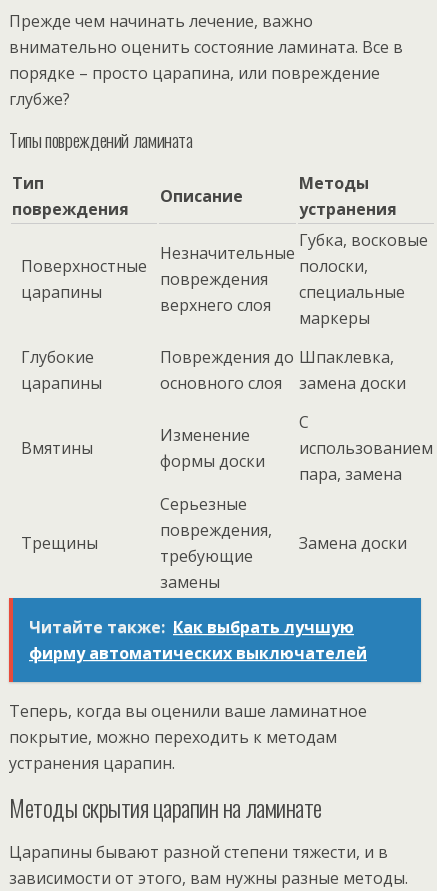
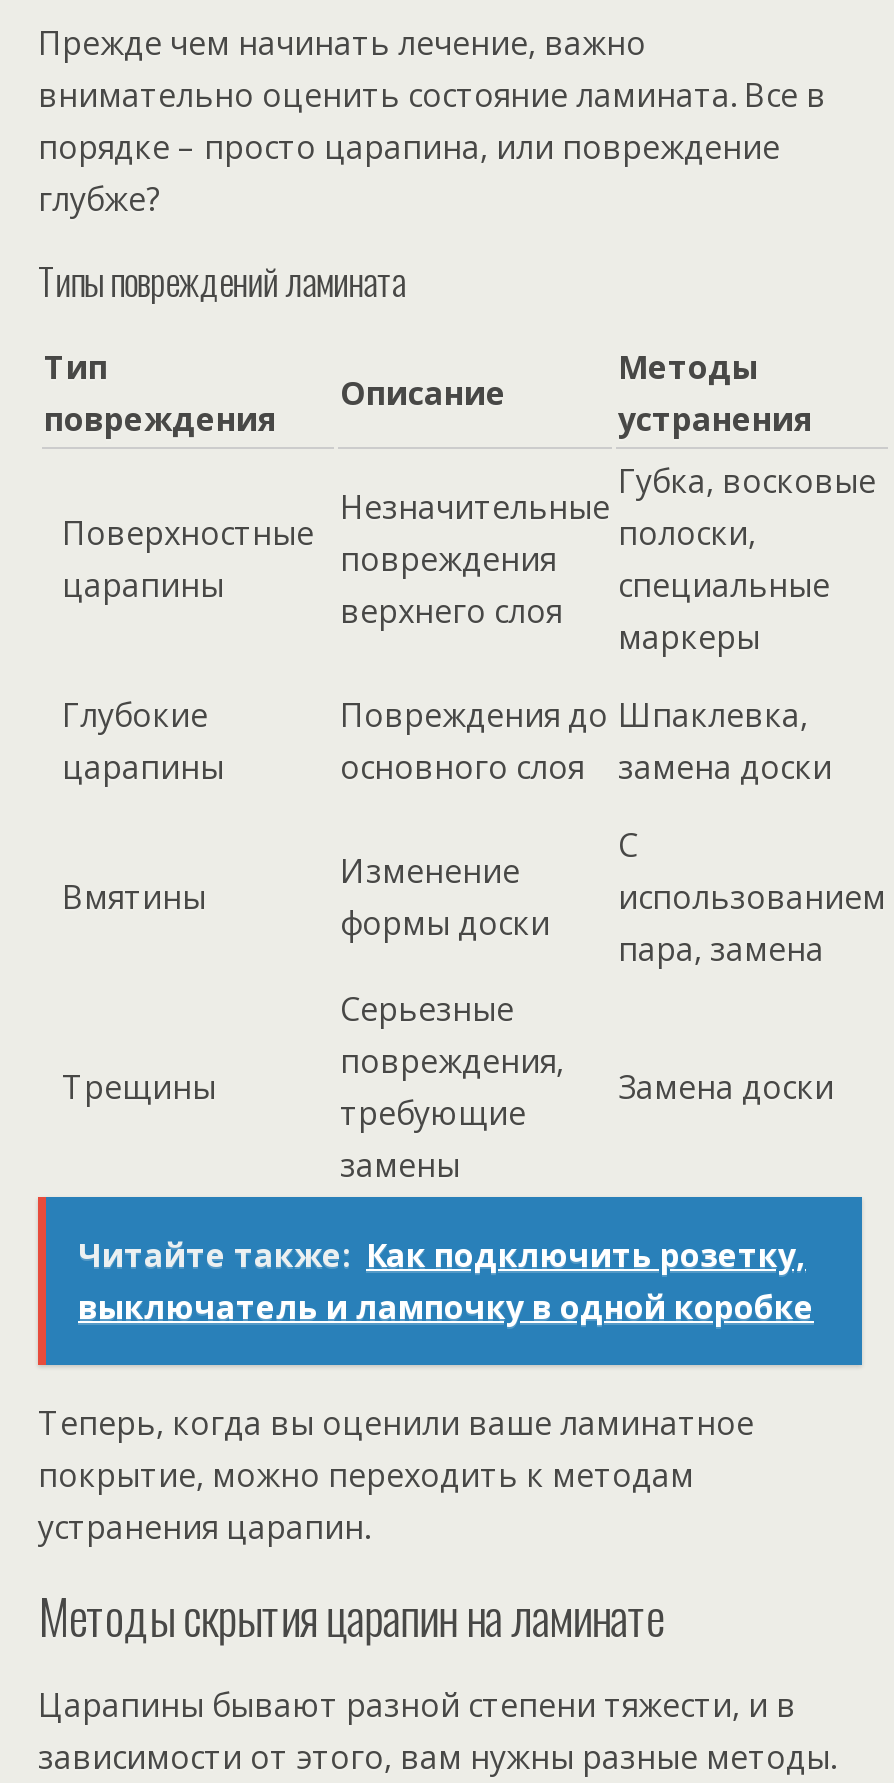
[29,615,367,663] Читайте также: Как выбрать лучшую | фирму автоматических выключателей -> [78,1232,814,1328] Читайте также: Как подключить розетку, | выключатель и лампочку в одной коробке

